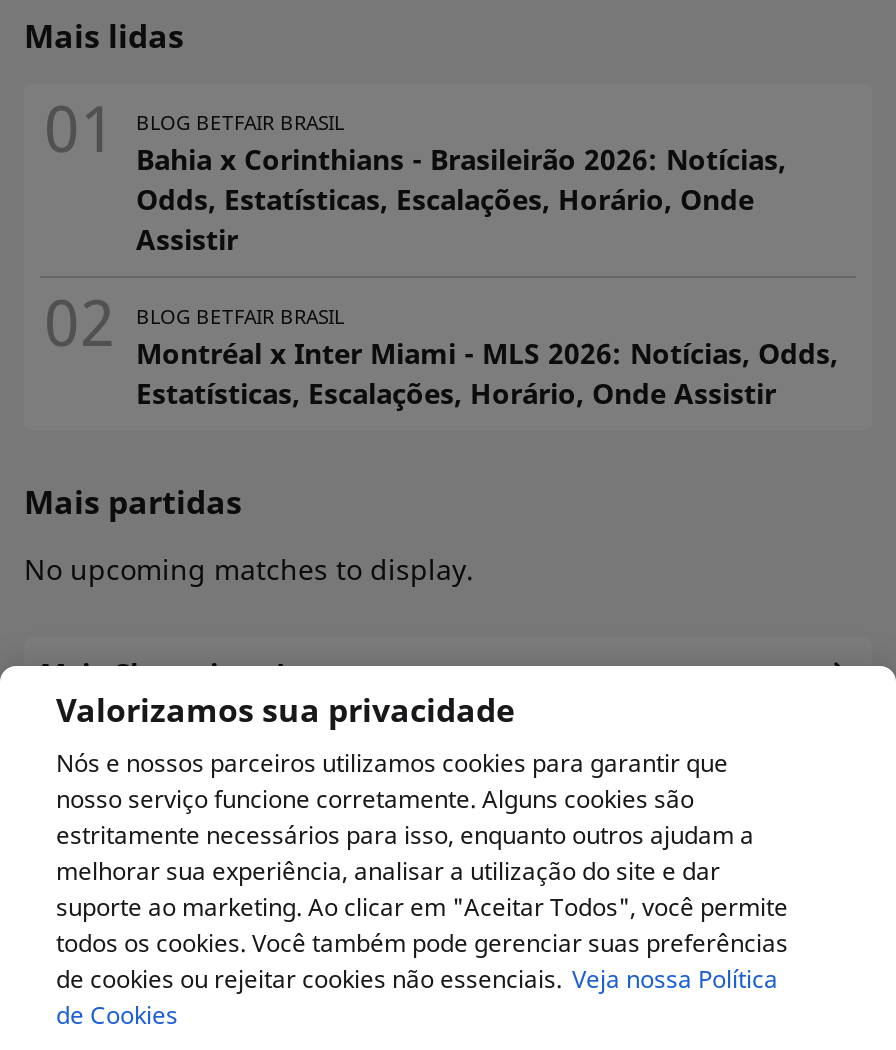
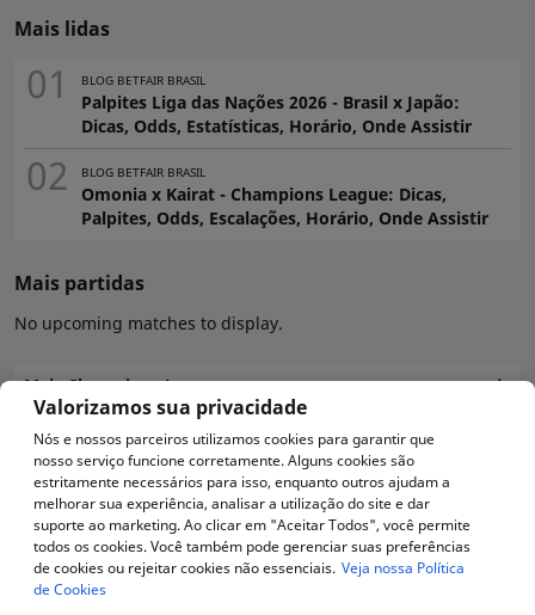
[136,139,786,257] Bahia x Corinthians - Brasileirão 2026: Notícias, | Odds, Estatísticas, Escalações, Horário, Onde | Assistir -> [81,91,472,137] Palpites Liga das Nações 2026 - Brasil x Japão: | Dicas, Odds, Estatísticas, Horário, Onde Assistir
[136,333,838,411] Montréal x Inter Miami - MLS 2026: Notícias, Odds, | Estatísticas, Escalações, Horário, Onde Assistir -> [81,183,488,229] Omonia x Kairat - Champions League: Dicas, | Palpites, Odds, Escalações, Horário, Onde Assistir

